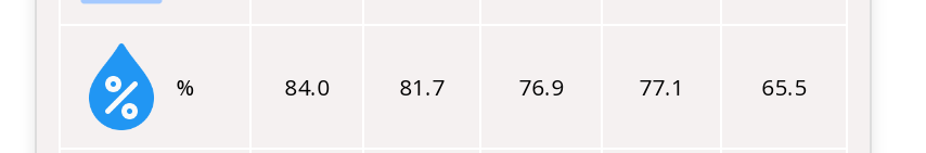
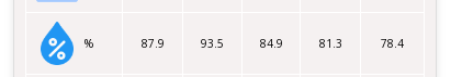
[285,72,330,102] 84.0 -> [141,36,164,51] 87.9
[399,72,445,102] 81.7 -> [201,36,224,51] 93.5
[519,72,564,102] 76.9 -> [260,36,283,51] 84.9
[639,72,685,102] 77.1 -> [319,36,342,51] 81.3
[762,72,807,102] 65.5 -> [381,36,404,51] 78.4

